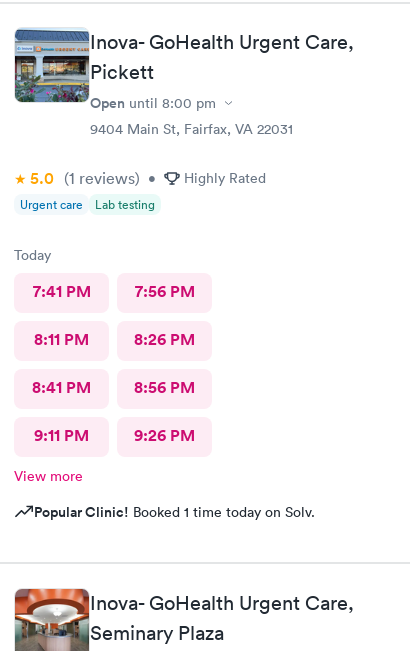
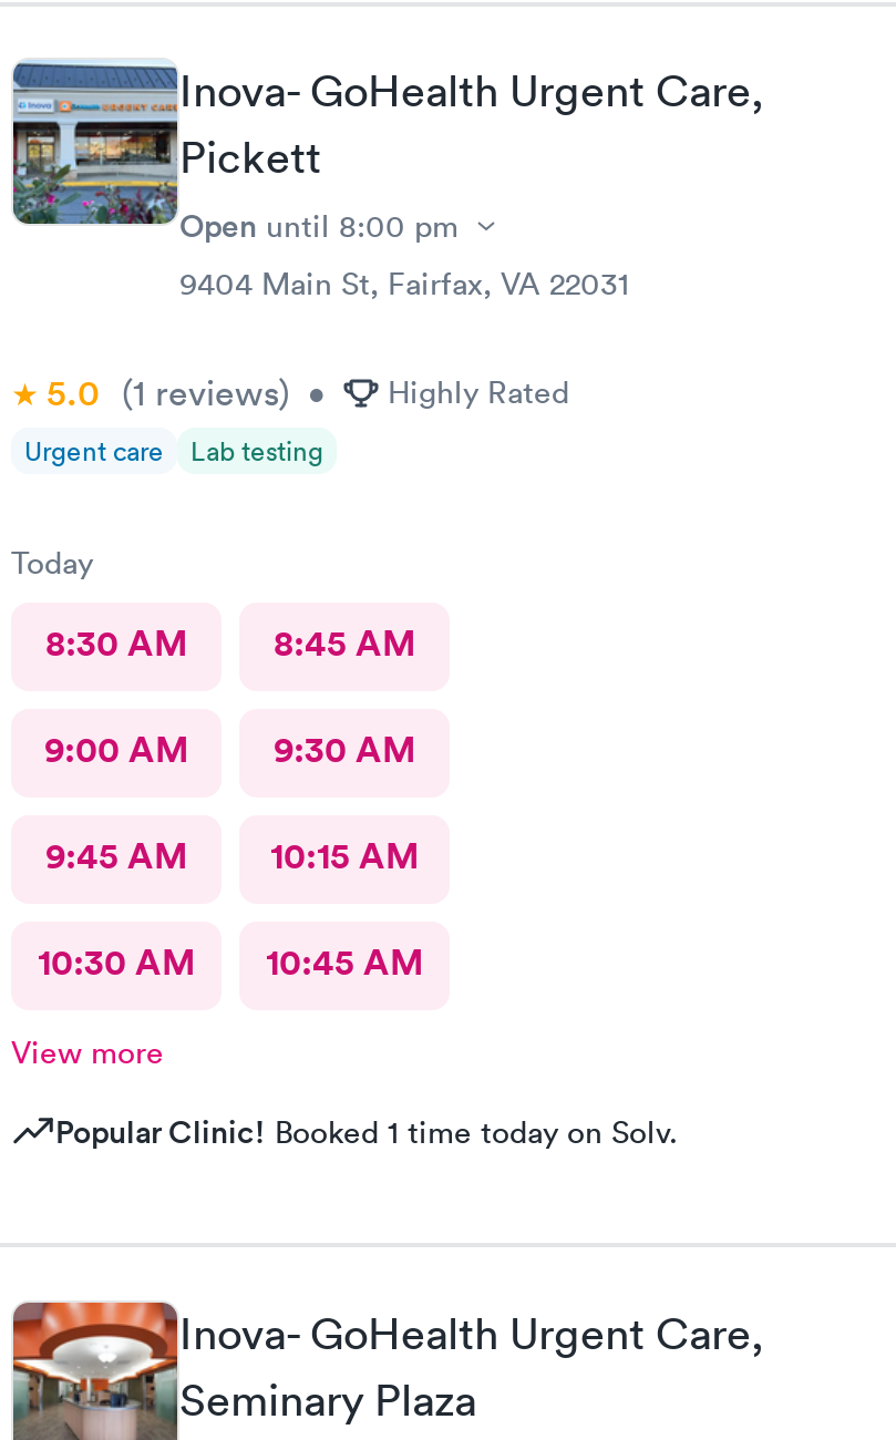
[32,281,194,302] 7:41 PM | 7:56 PM -> [45,620,415,667] 8:30 AM | 8:45 AM
[34,329,195,350] 8:11 PM | 8:26 PM -> [44,727,415,773] 9:00 AM | 9:30 AM
[32,377,195,398] 8:41 PM | 8:56 PM -> [45,833,419,880] 9:45 AM | 10:15 AM
[34,425,195,446] 9:11 PM | 9:26 PM -> [38,939,423,986] 10:30 AM | 10:45 AM

